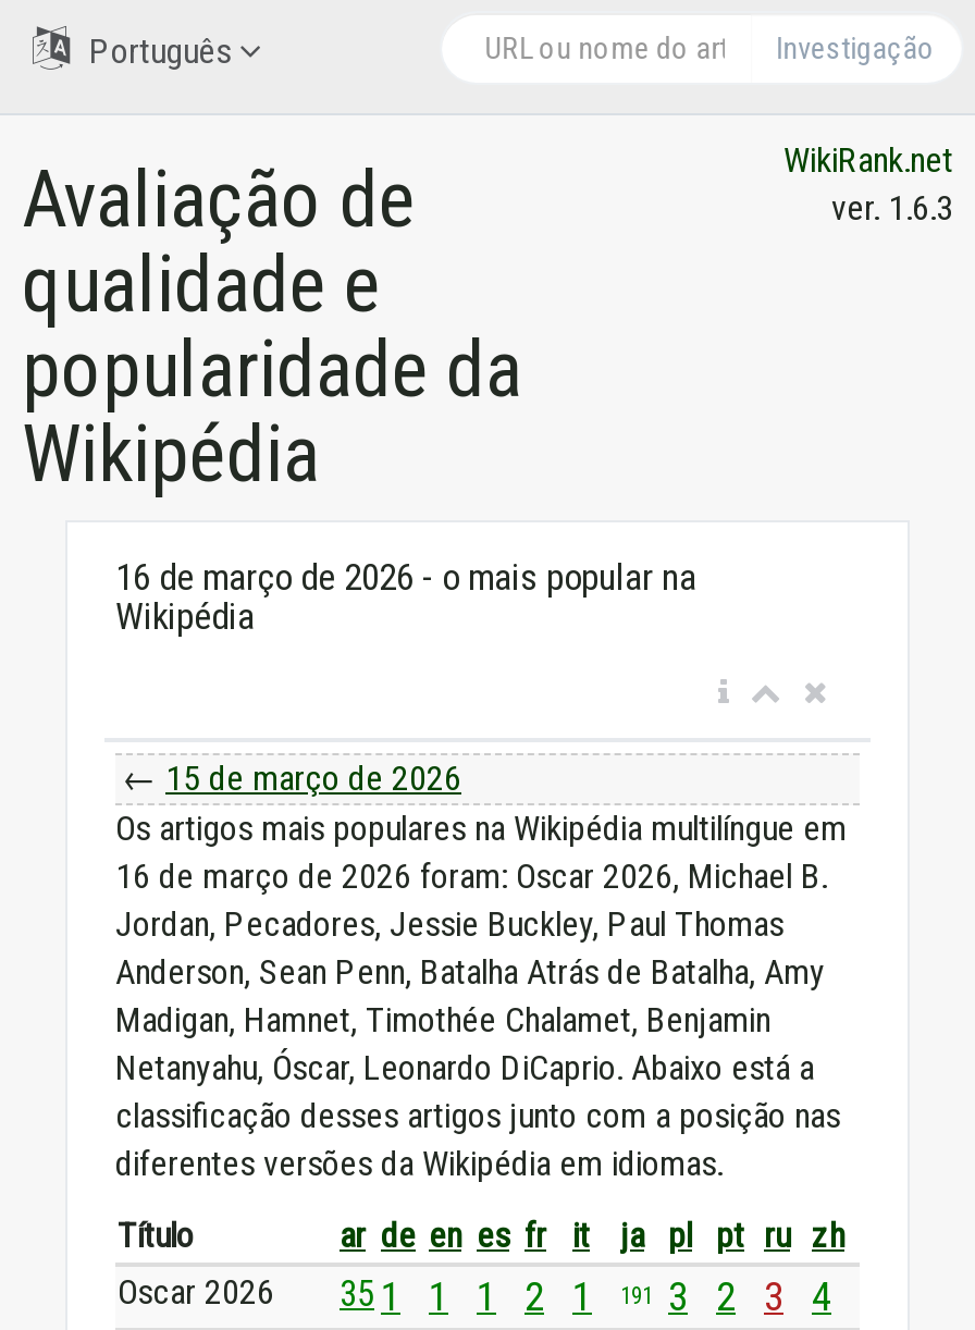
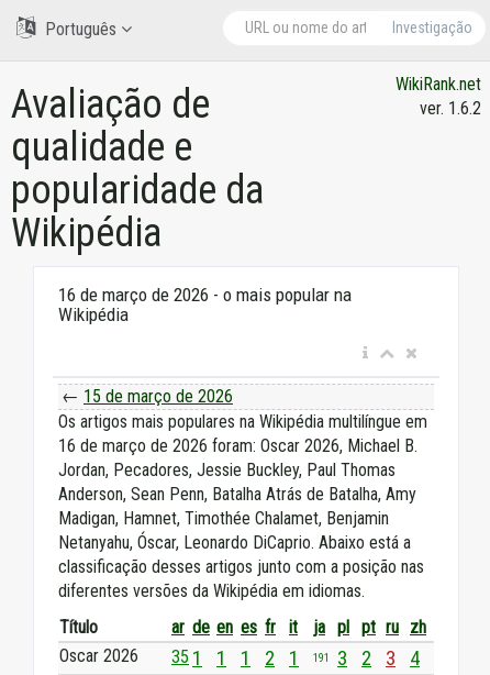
[831,187,953,229] ver. 1.6.3 -> [420,98,481,119] ver. 1.6.2

